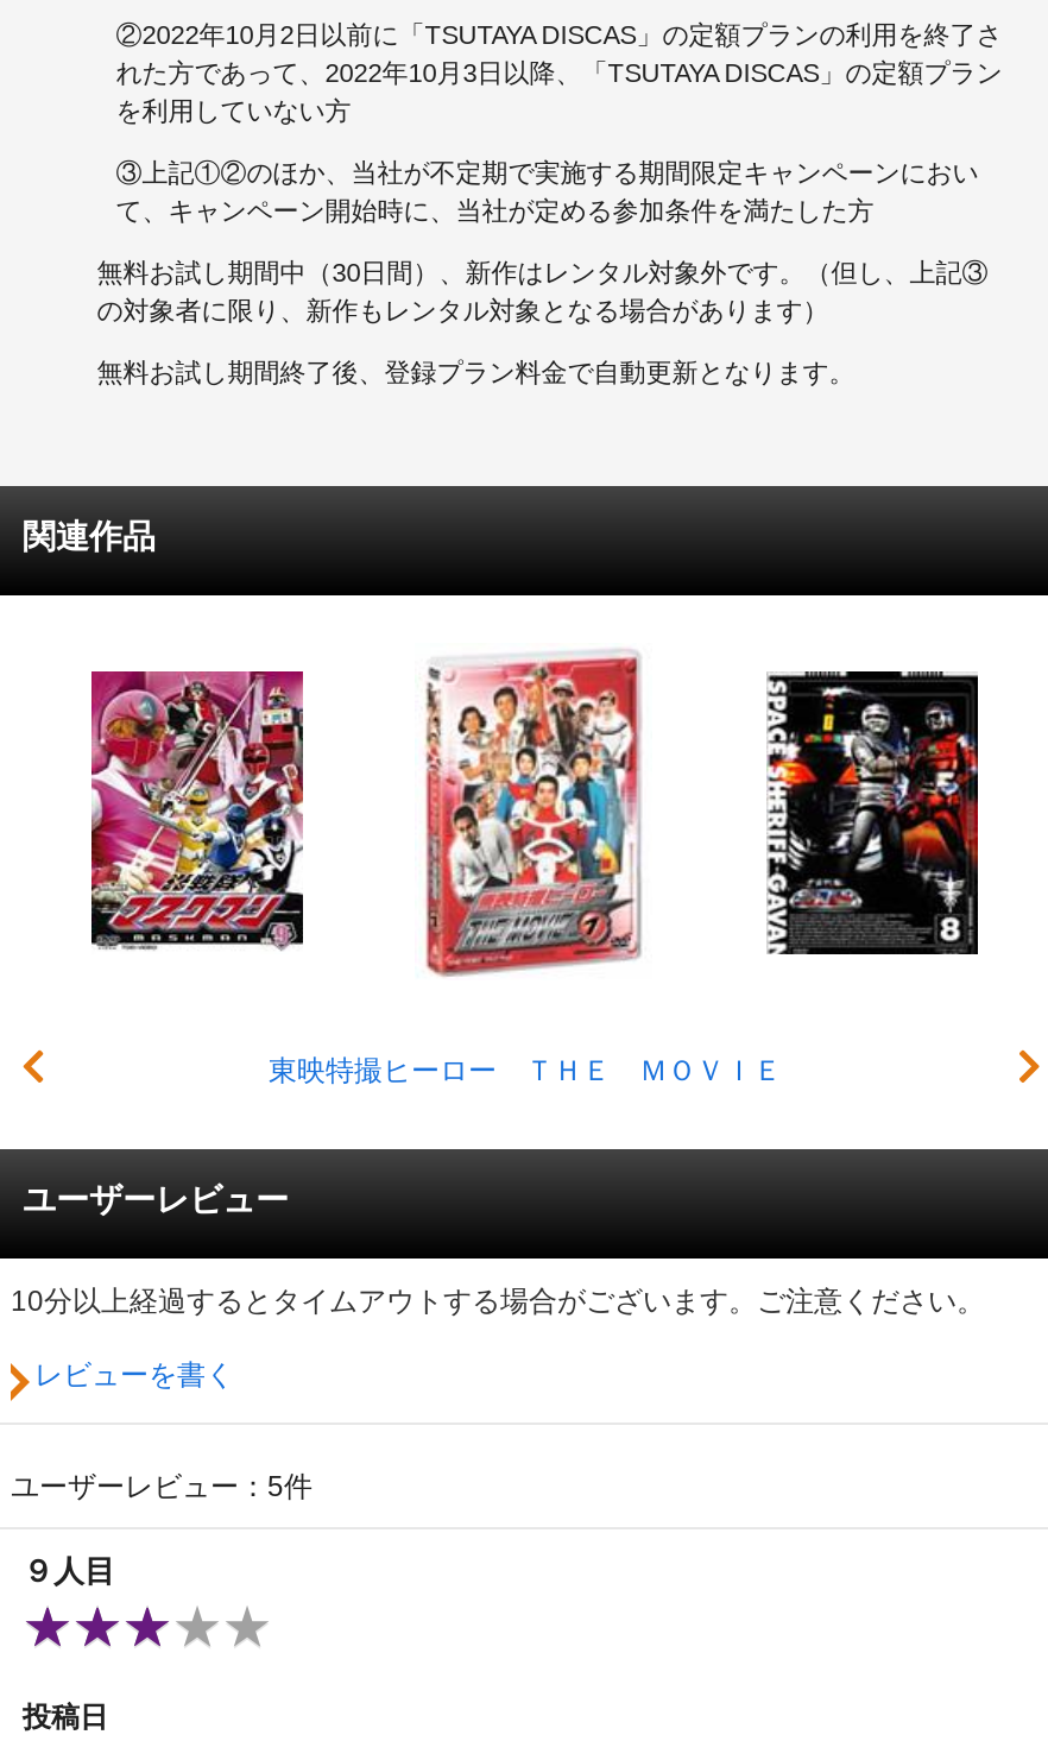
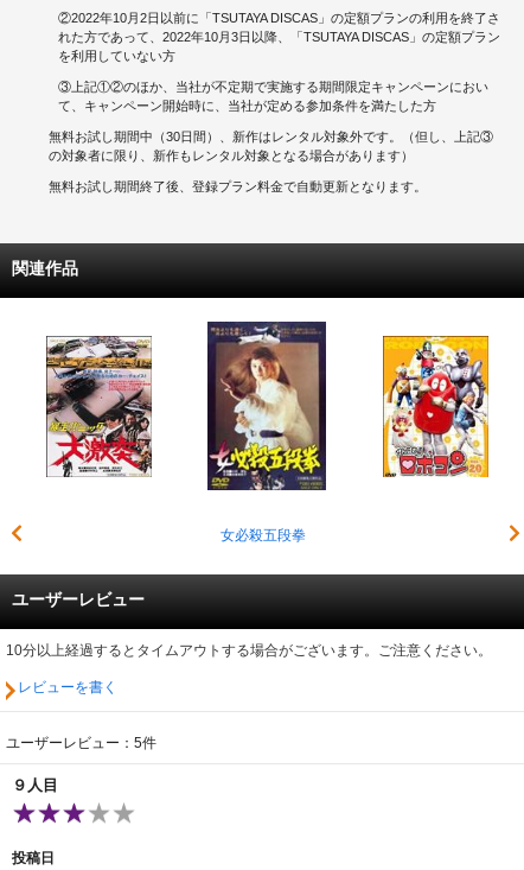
[269,643,782,1088] [image] | 東映特撮ヒーロー ＴＨＥ ＭＯＶＩＥ -> [206,320,327,544] [image] | 女必殺五段拳
[89,669,303,954] [image] -> [45,335,153,478] [image]
[766,669,980,957] [image] -> [382,335,490,478] [image]

